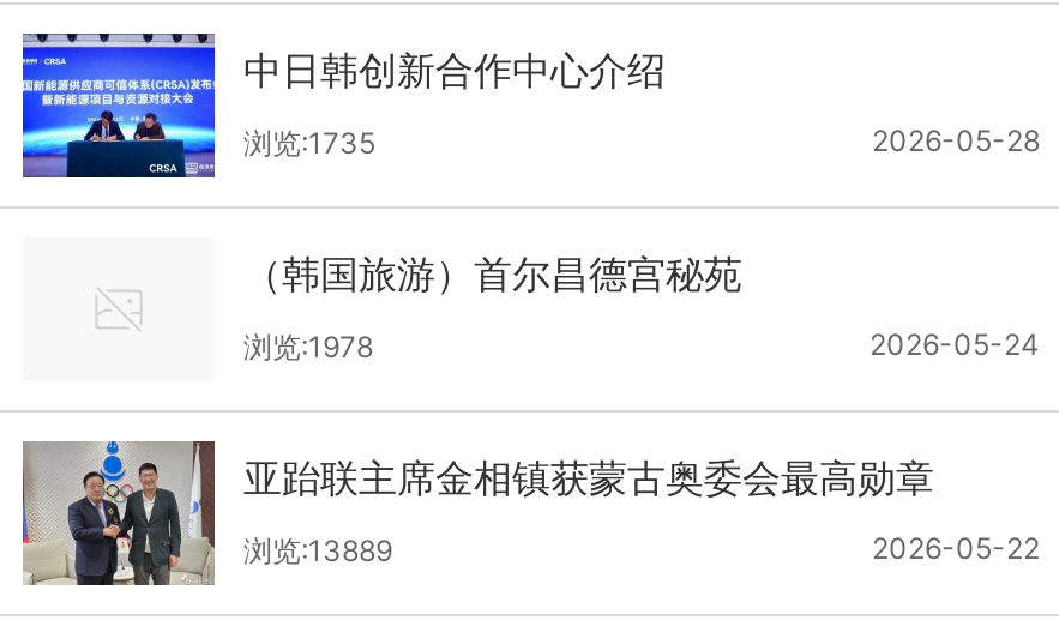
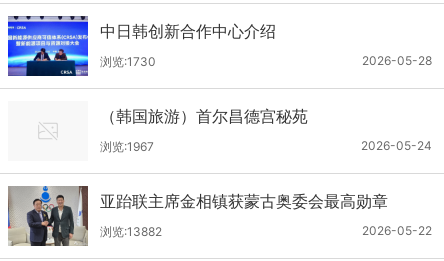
[243,126,375,162] 浏览:1735 -> [100,54,156,69] 浏览:1730
[243,330,373,366] 浏览:1978 -> [100,139,154,154] 浏览:1967
[243,533,392,569] 浏览:13889 -> [100,224,162,239] 浏览:13882

